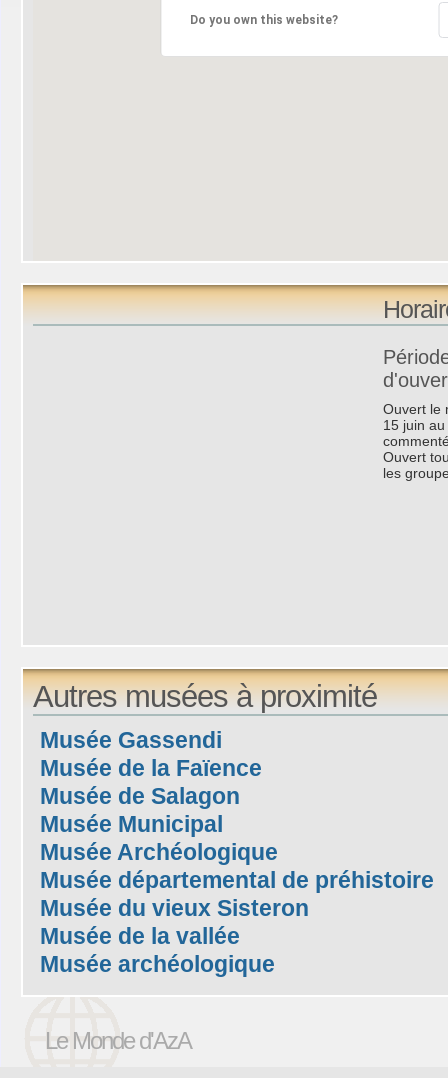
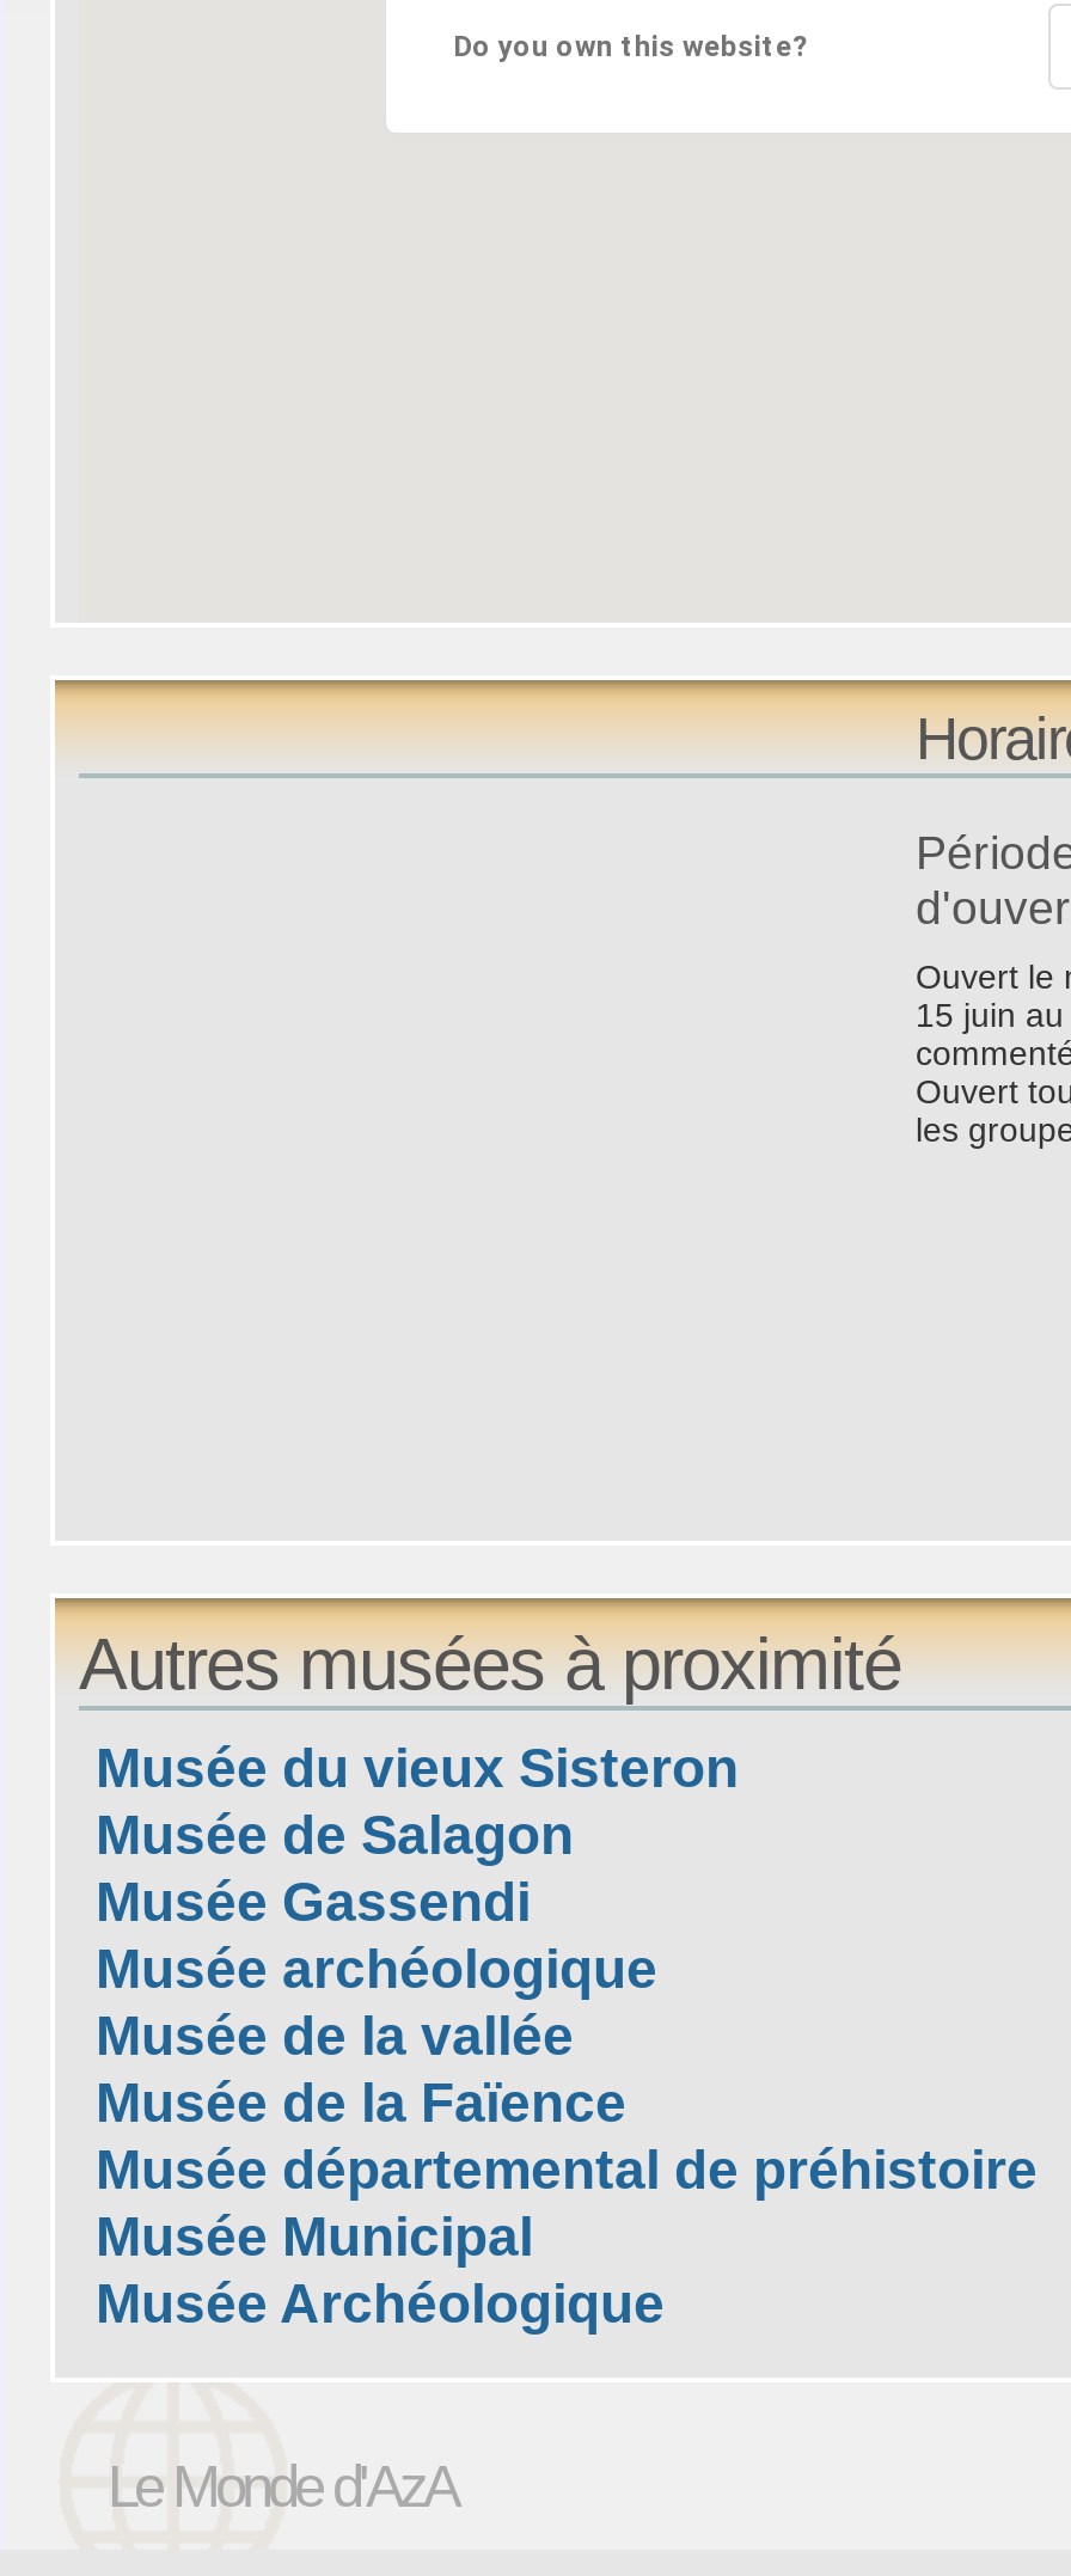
moved [40,727,222,753] -> [96,1871,531,1933]: Musée Gassendi
moved [40,755,262,781] -> [96,2072,626,2134]: Musée de la Faïence
moved [40,783,240,809] -> [96,1804,574,1866]: Musée de Salagon
moved [40,811,278,865] -> [96,2205,665,2335]: Musée Municipal | Musée Archéologique
moved [40,867,434,893] -> [96,2138,1038,2201]: Musée départemental de préhistoire
moved [40,895,309,921] -> [96,1737,739,1799]: Musée du vieux Sisteron
moved [40,923,275,977] -> [96,1938,657,2067]: Musée de la vallée | Musée archéologique

